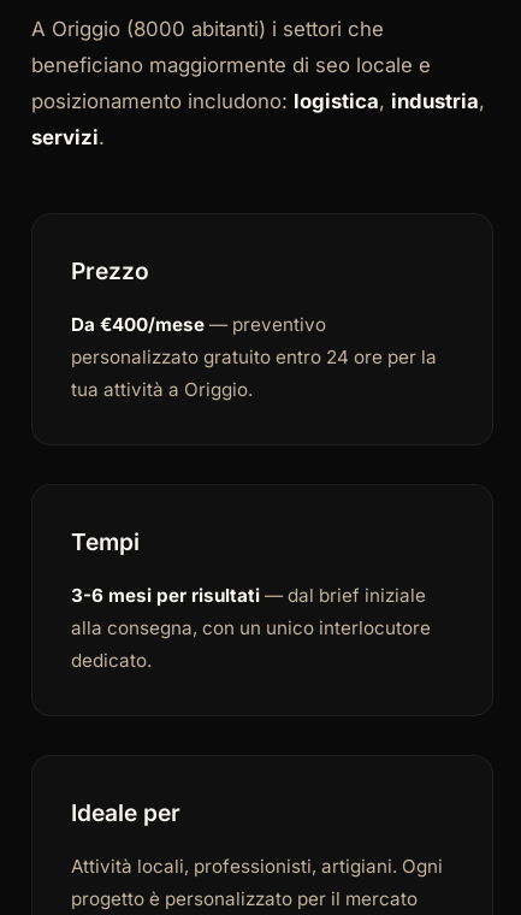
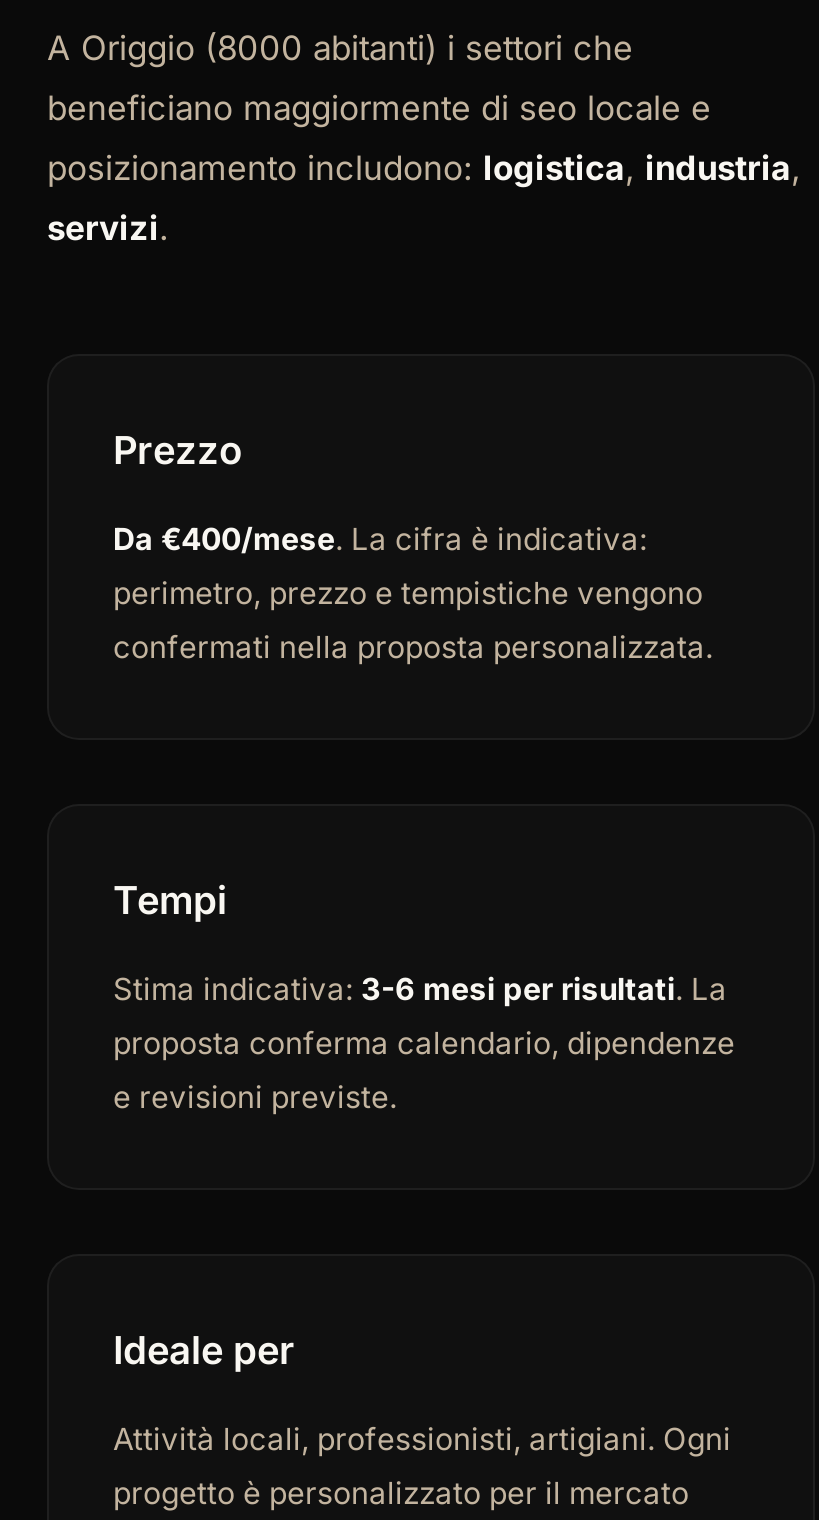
[71,313,437,401] Da €400/mese — preventivo | personalizzato gratuito entro 24 ore per la | tua attività a Origgio. -> [113,520,713,666] Da €400/mese. La cifra è indicativa: | perimetro, prezzo e tempistiche vengono | confermati nella proposta personalizzata.
[71,584,431,672] 3-6 mesi per risultati — dal brief iniziale | alla consegna, con un unico interlocutore | dedicato. -> [113,970,735,1116] Stima indicativa: 3-6 mesi per risultati. La | proposta conferma calendario, dipendenze | e revisioni previste.

